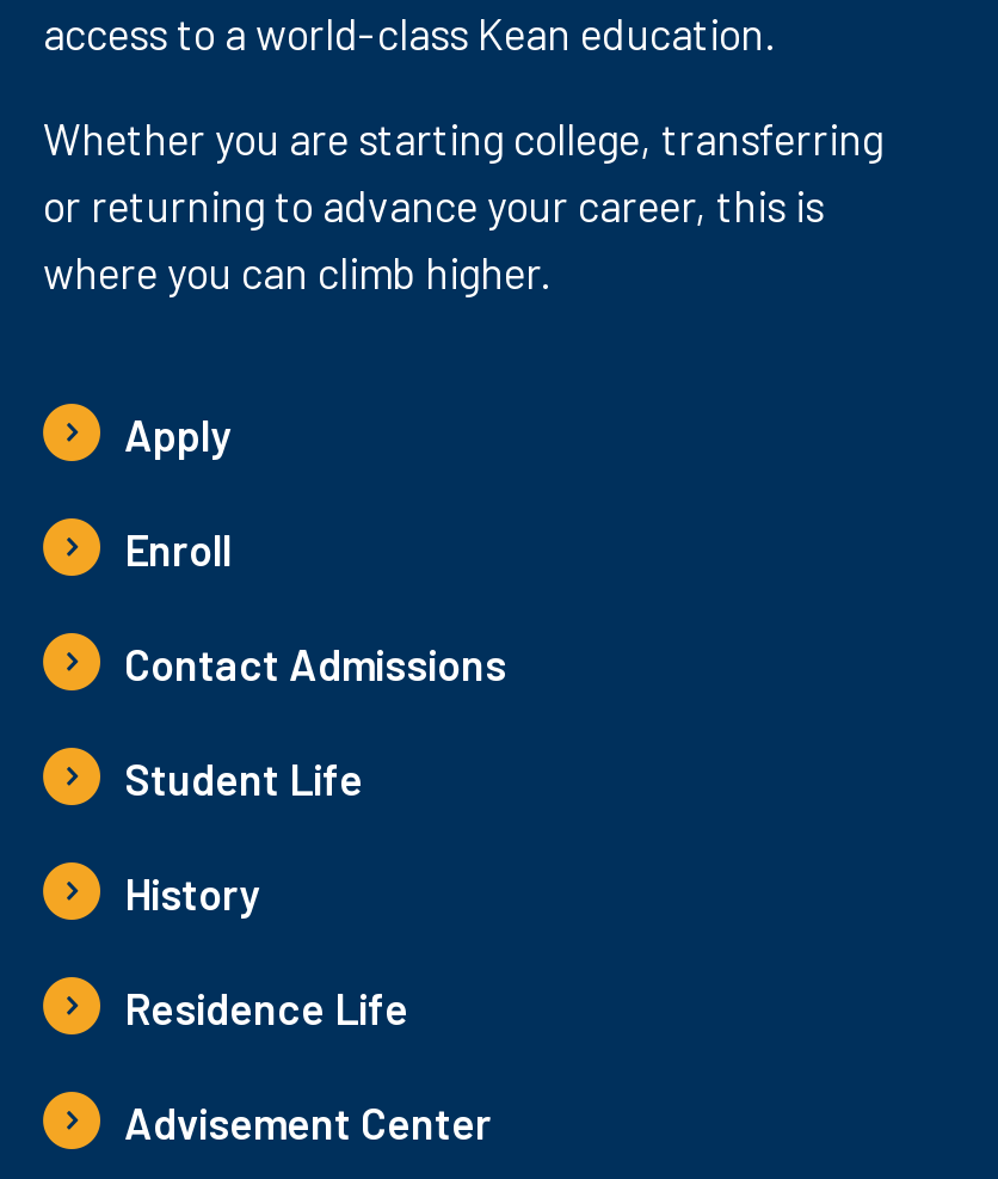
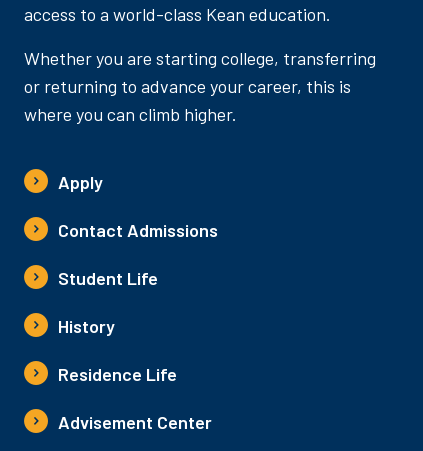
[124,523,232,576] Enroll -> none

